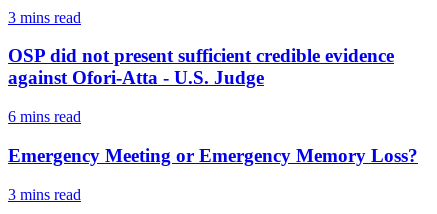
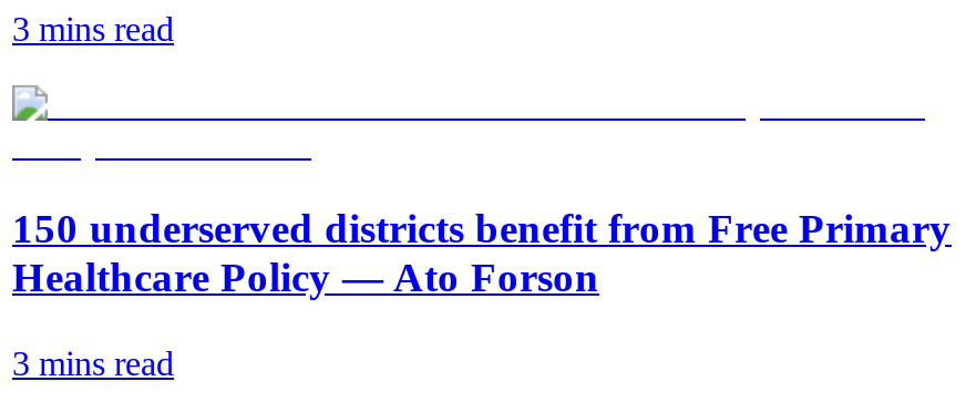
[8,45,418,166] OSP did not present sufficient credible evidence | against Ofori-Atta - U.S. Judge | 6 mins read | Emergency Meeting or Emergency Memory Loss? -> [12,206,952,301] 150 underserved districts benefit from Free Primary | Healthcare Policy — Ato Forson

